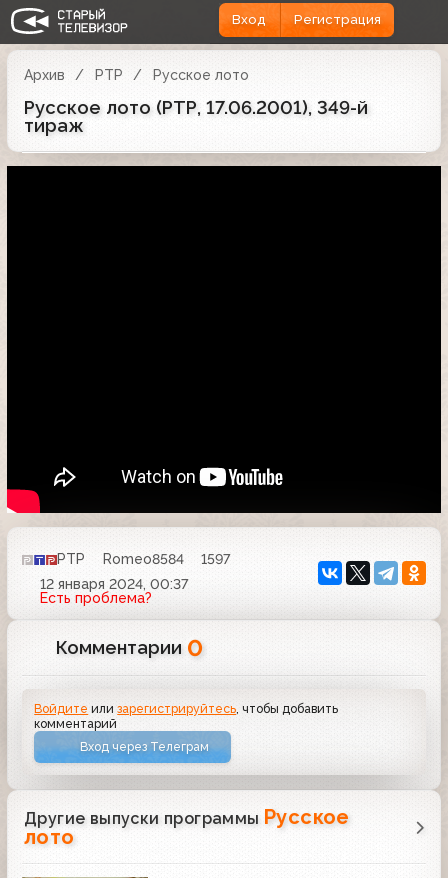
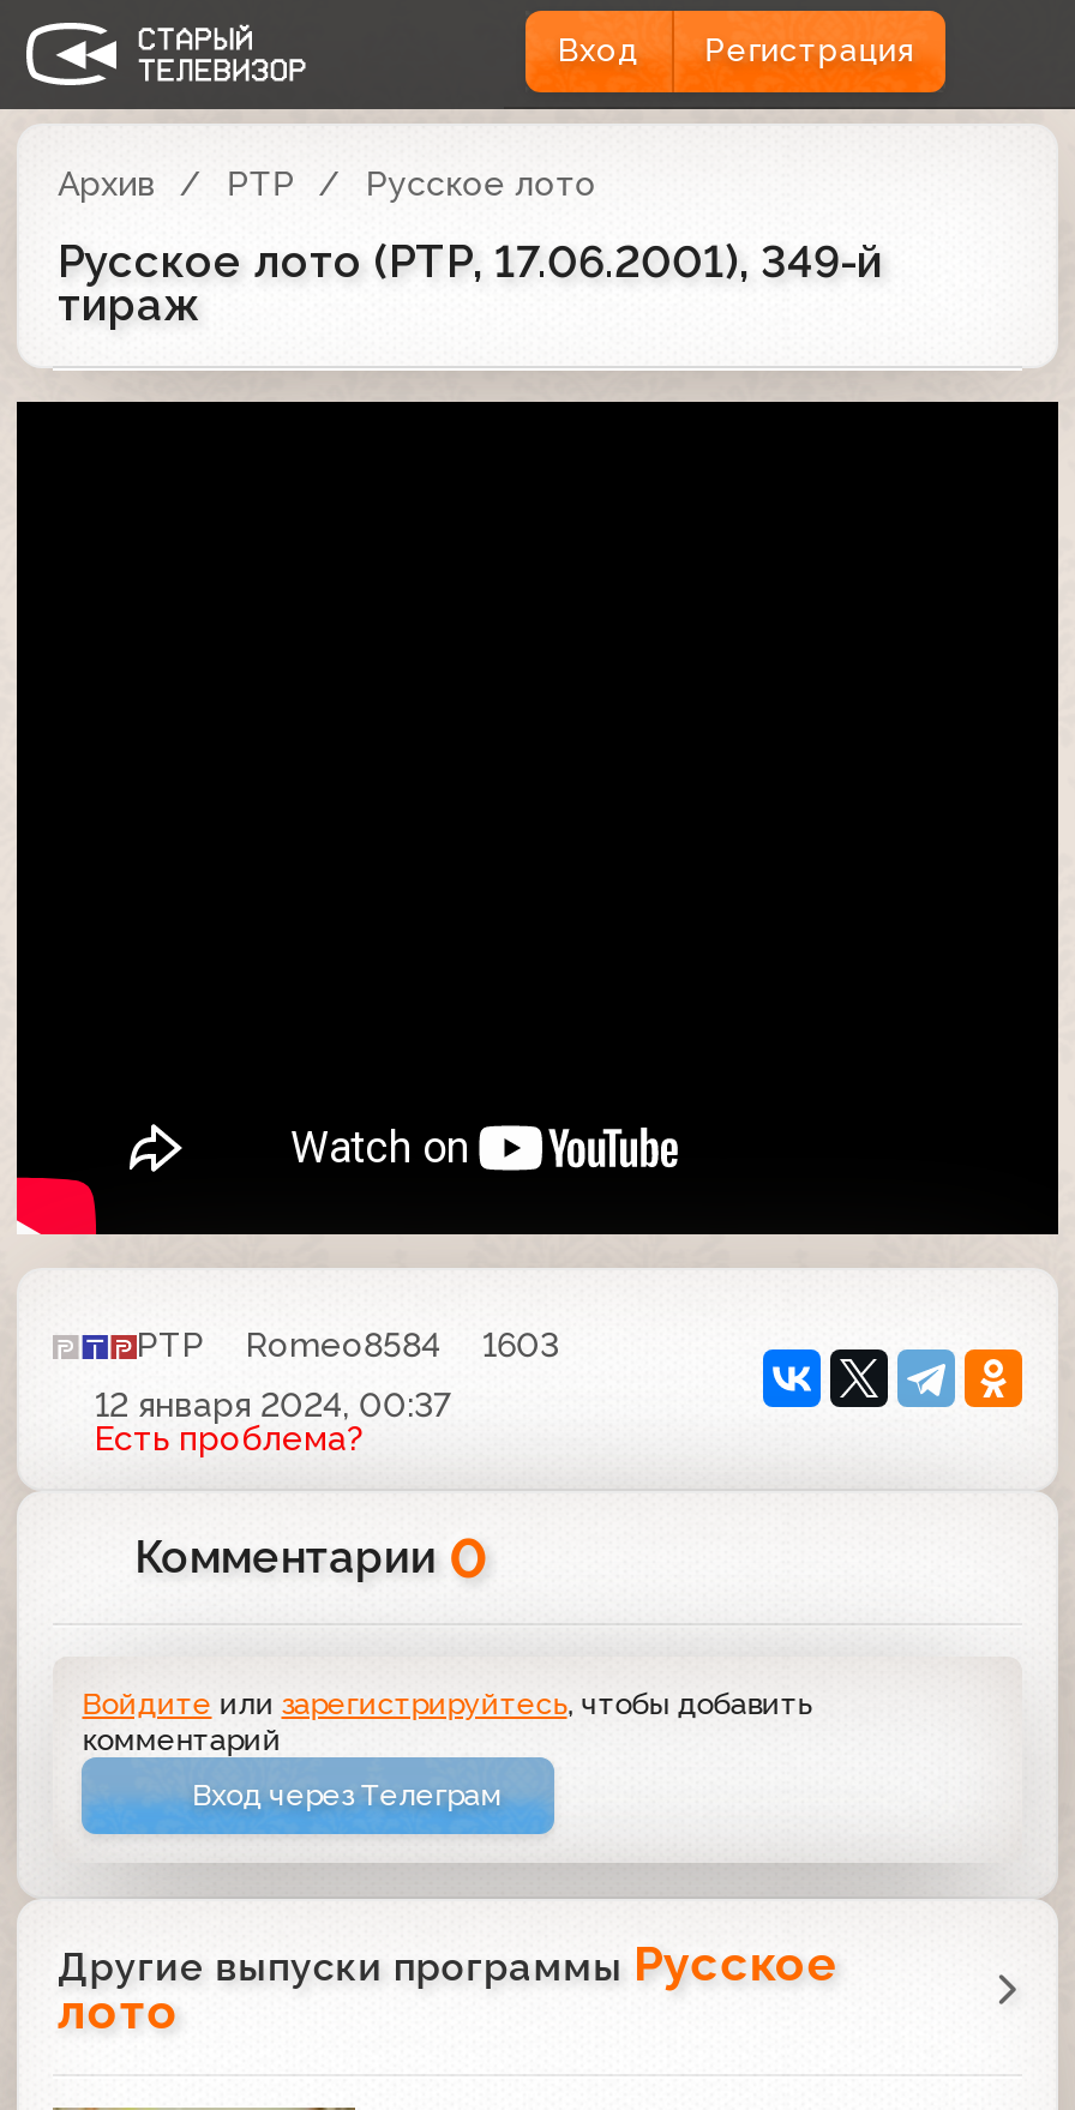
[57,551,230,567] РТР Romeo8584 1597 -> [137,1326,559,1364] РТР Romeo8584 1603

